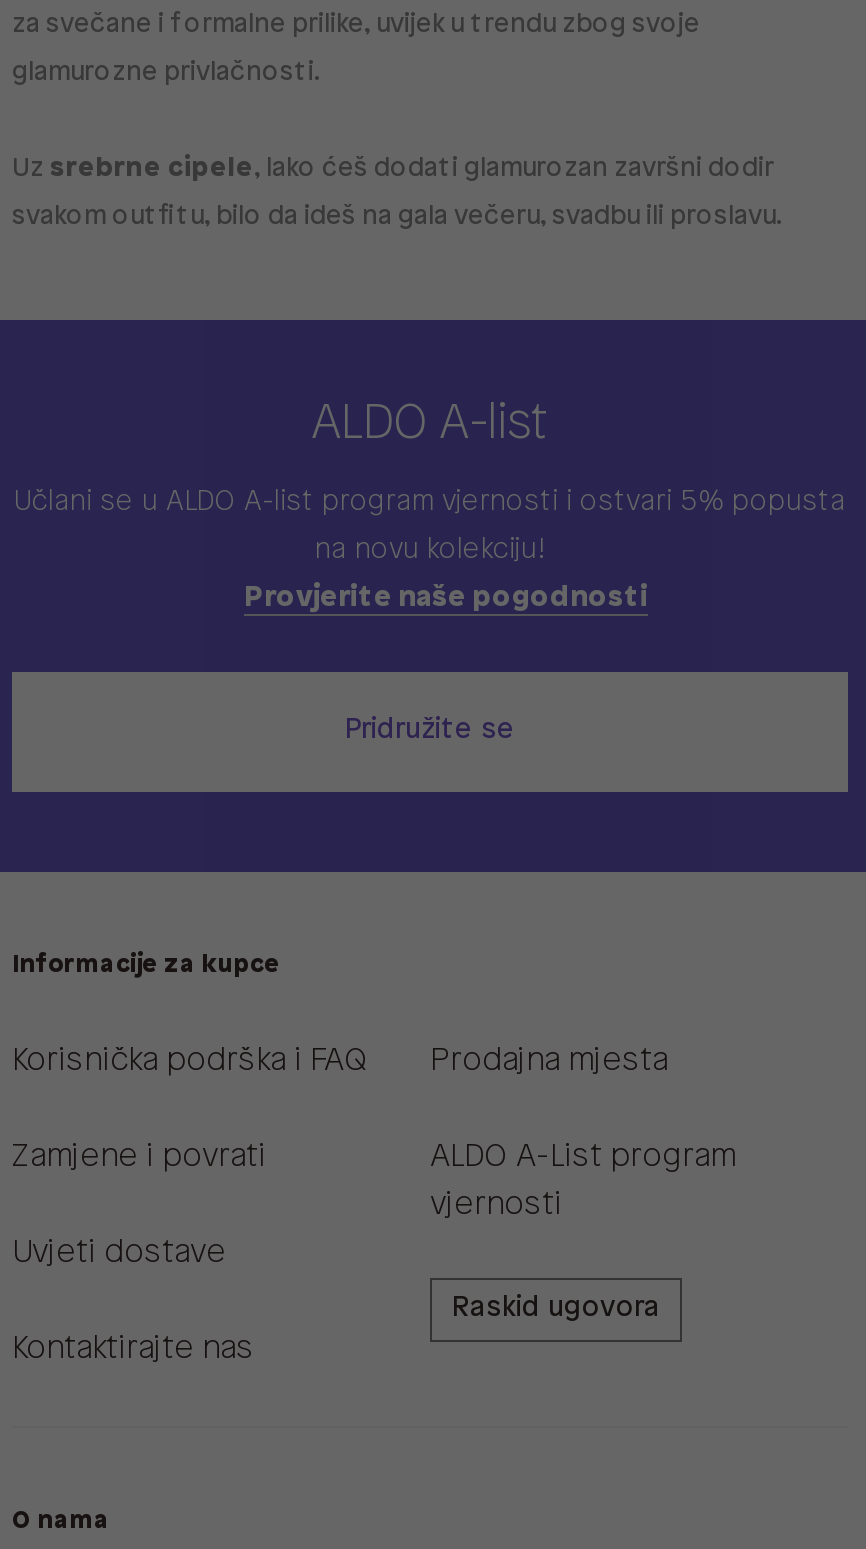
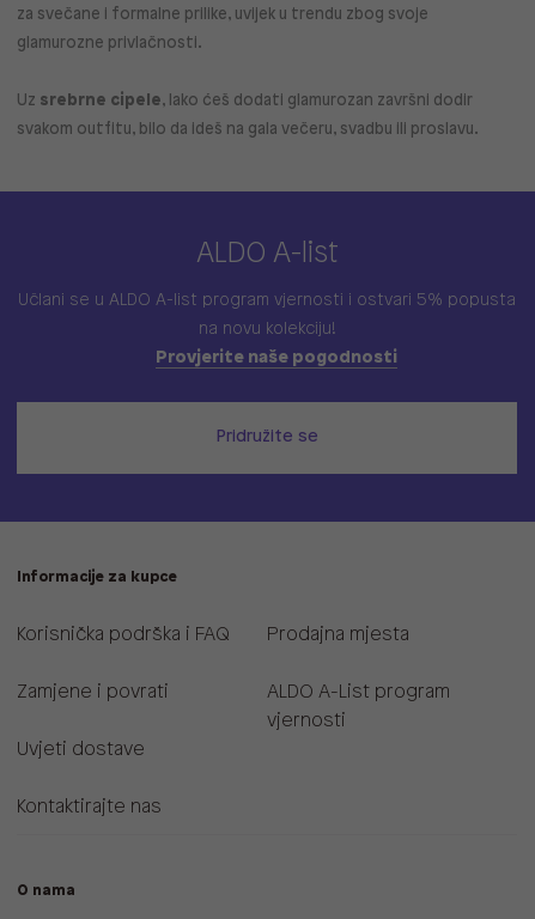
[452,1294,660,1324] Raskid ugovora -> none

